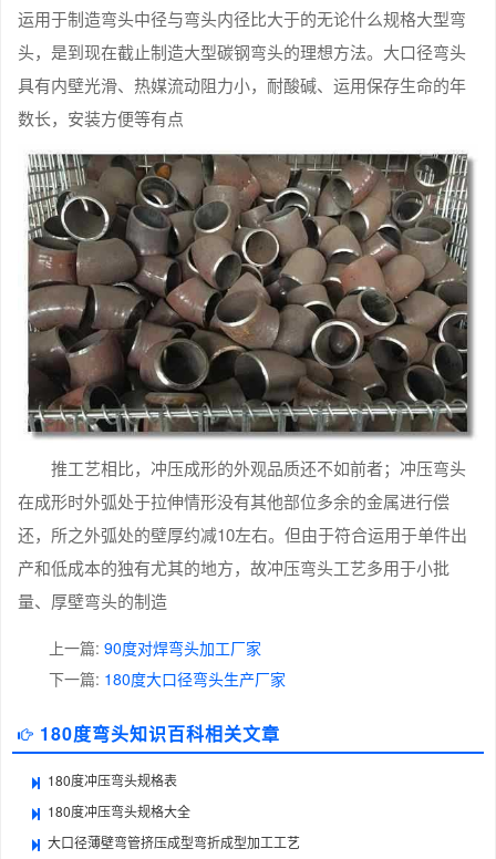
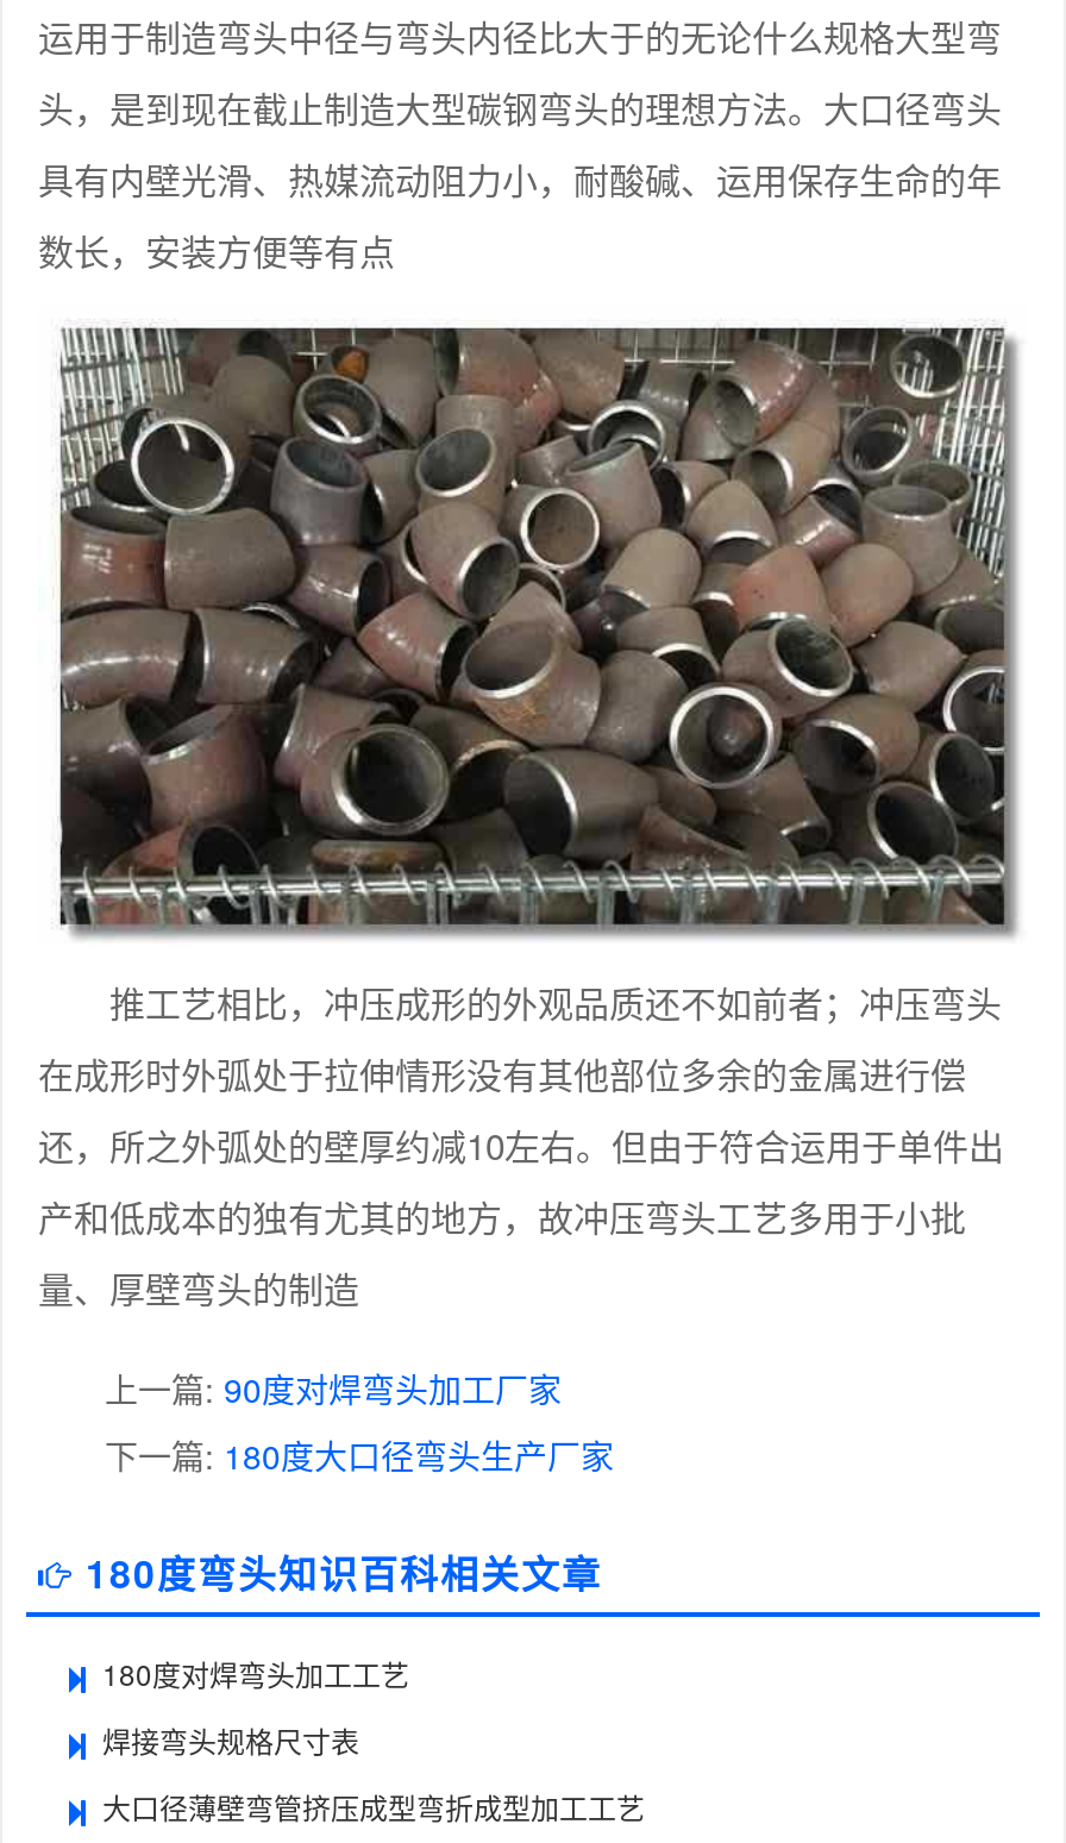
[48,770,177,789] 180度冲压弯头规格表 -> [102,1653,409,1693] 180度对焊弯头加工工艺
[48,801,190,820] 180度冲压弯头规格大全 -> [102,1719,359,1760] 焊接弯头规格尺寸表

